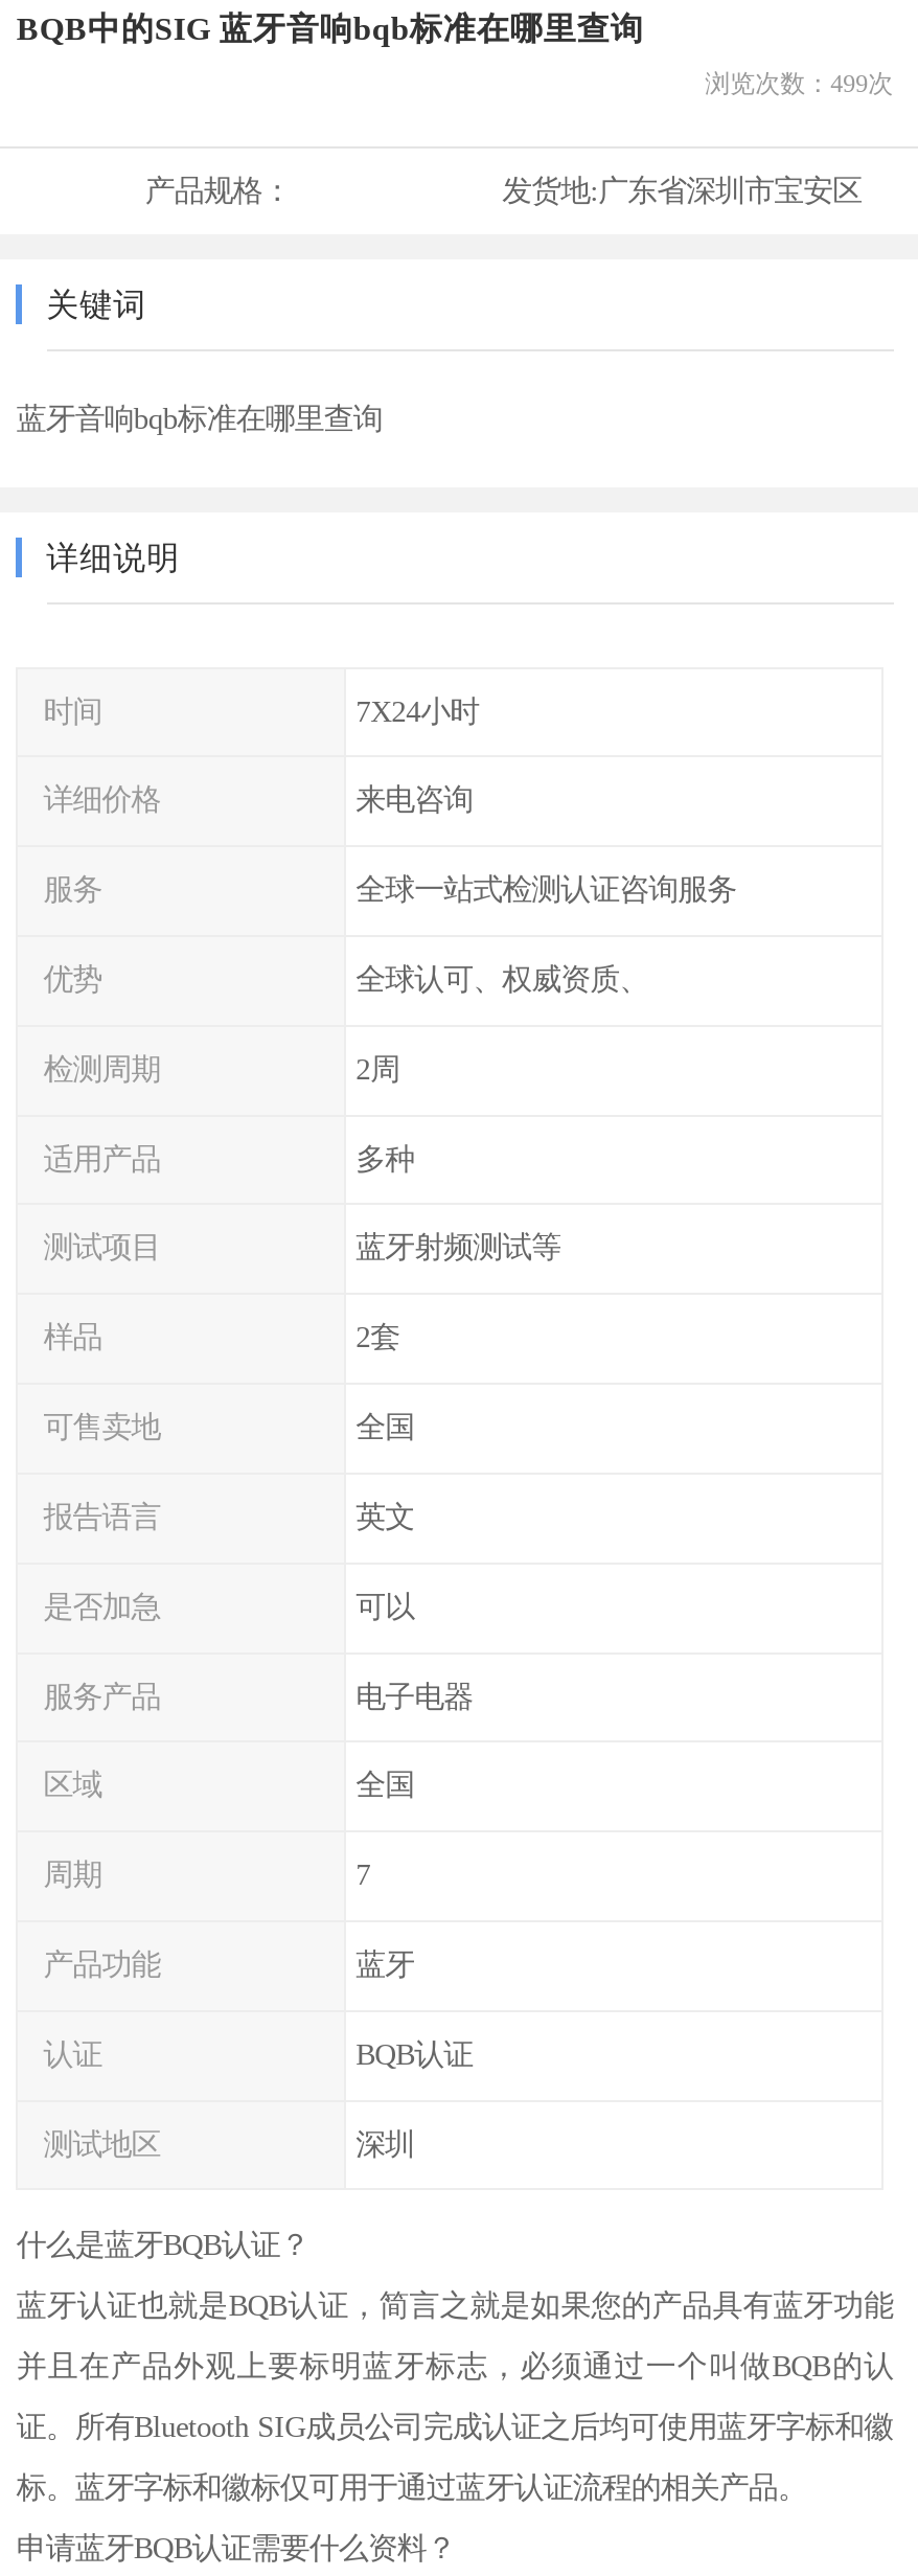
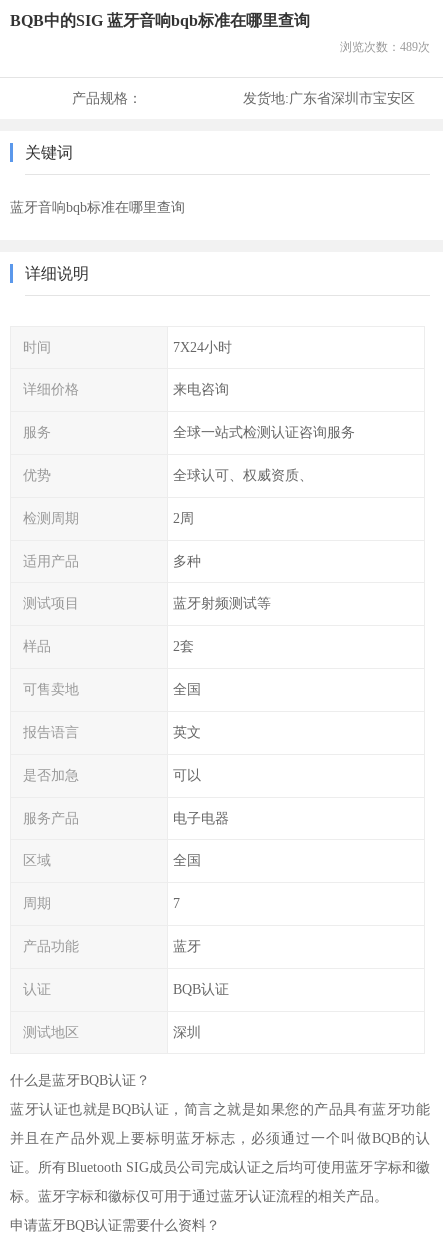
[705,68,893,97] 浏览次数：499次 -> [340,40,430,54] 浏览次数：489次

